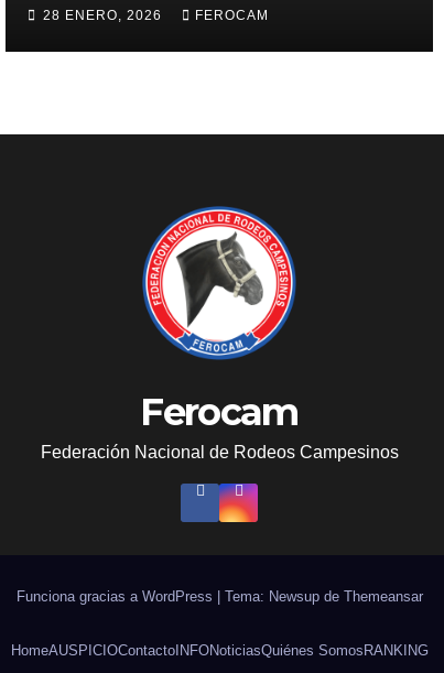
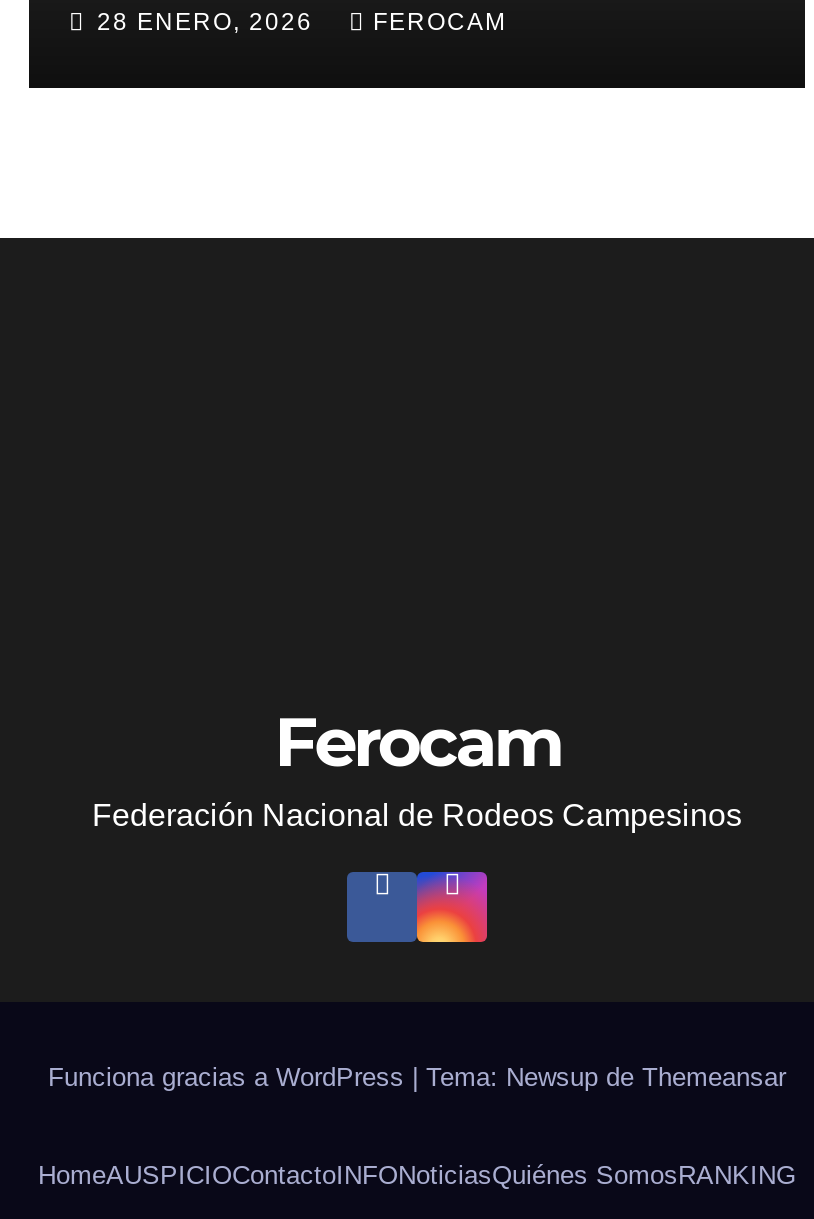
[142,206,296,360] [image] -> none

